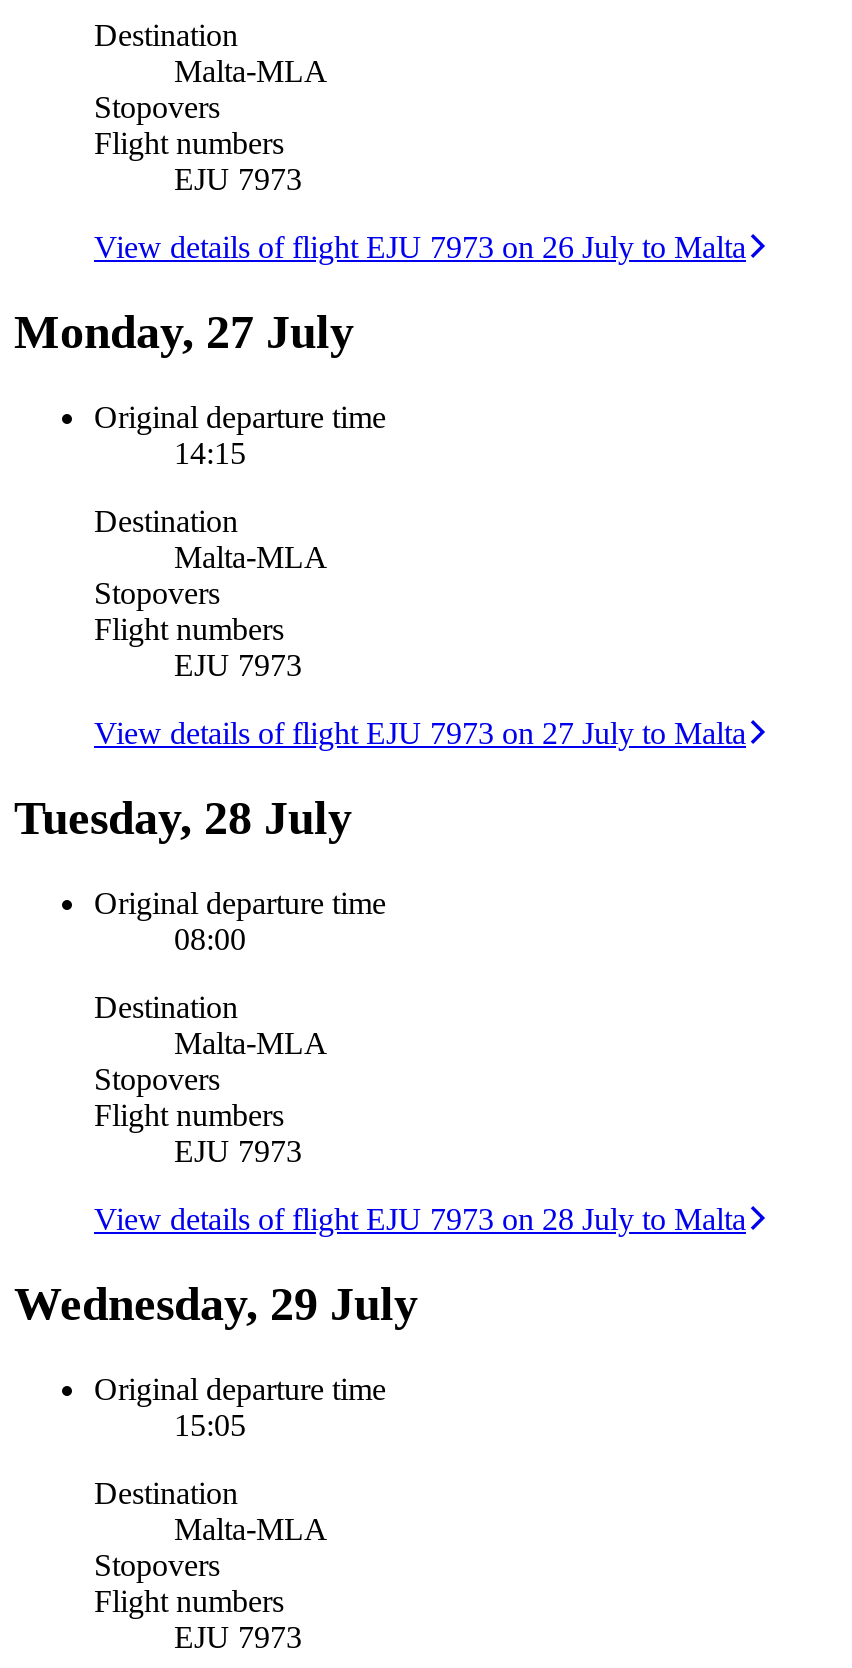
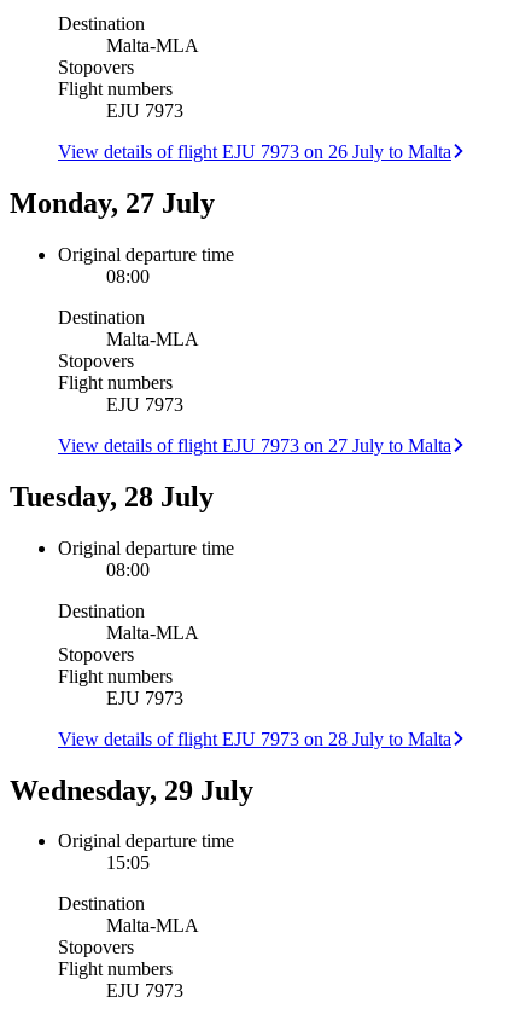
[174,437,246,471] 14:15 -> [106,266,150,286] 08:00

